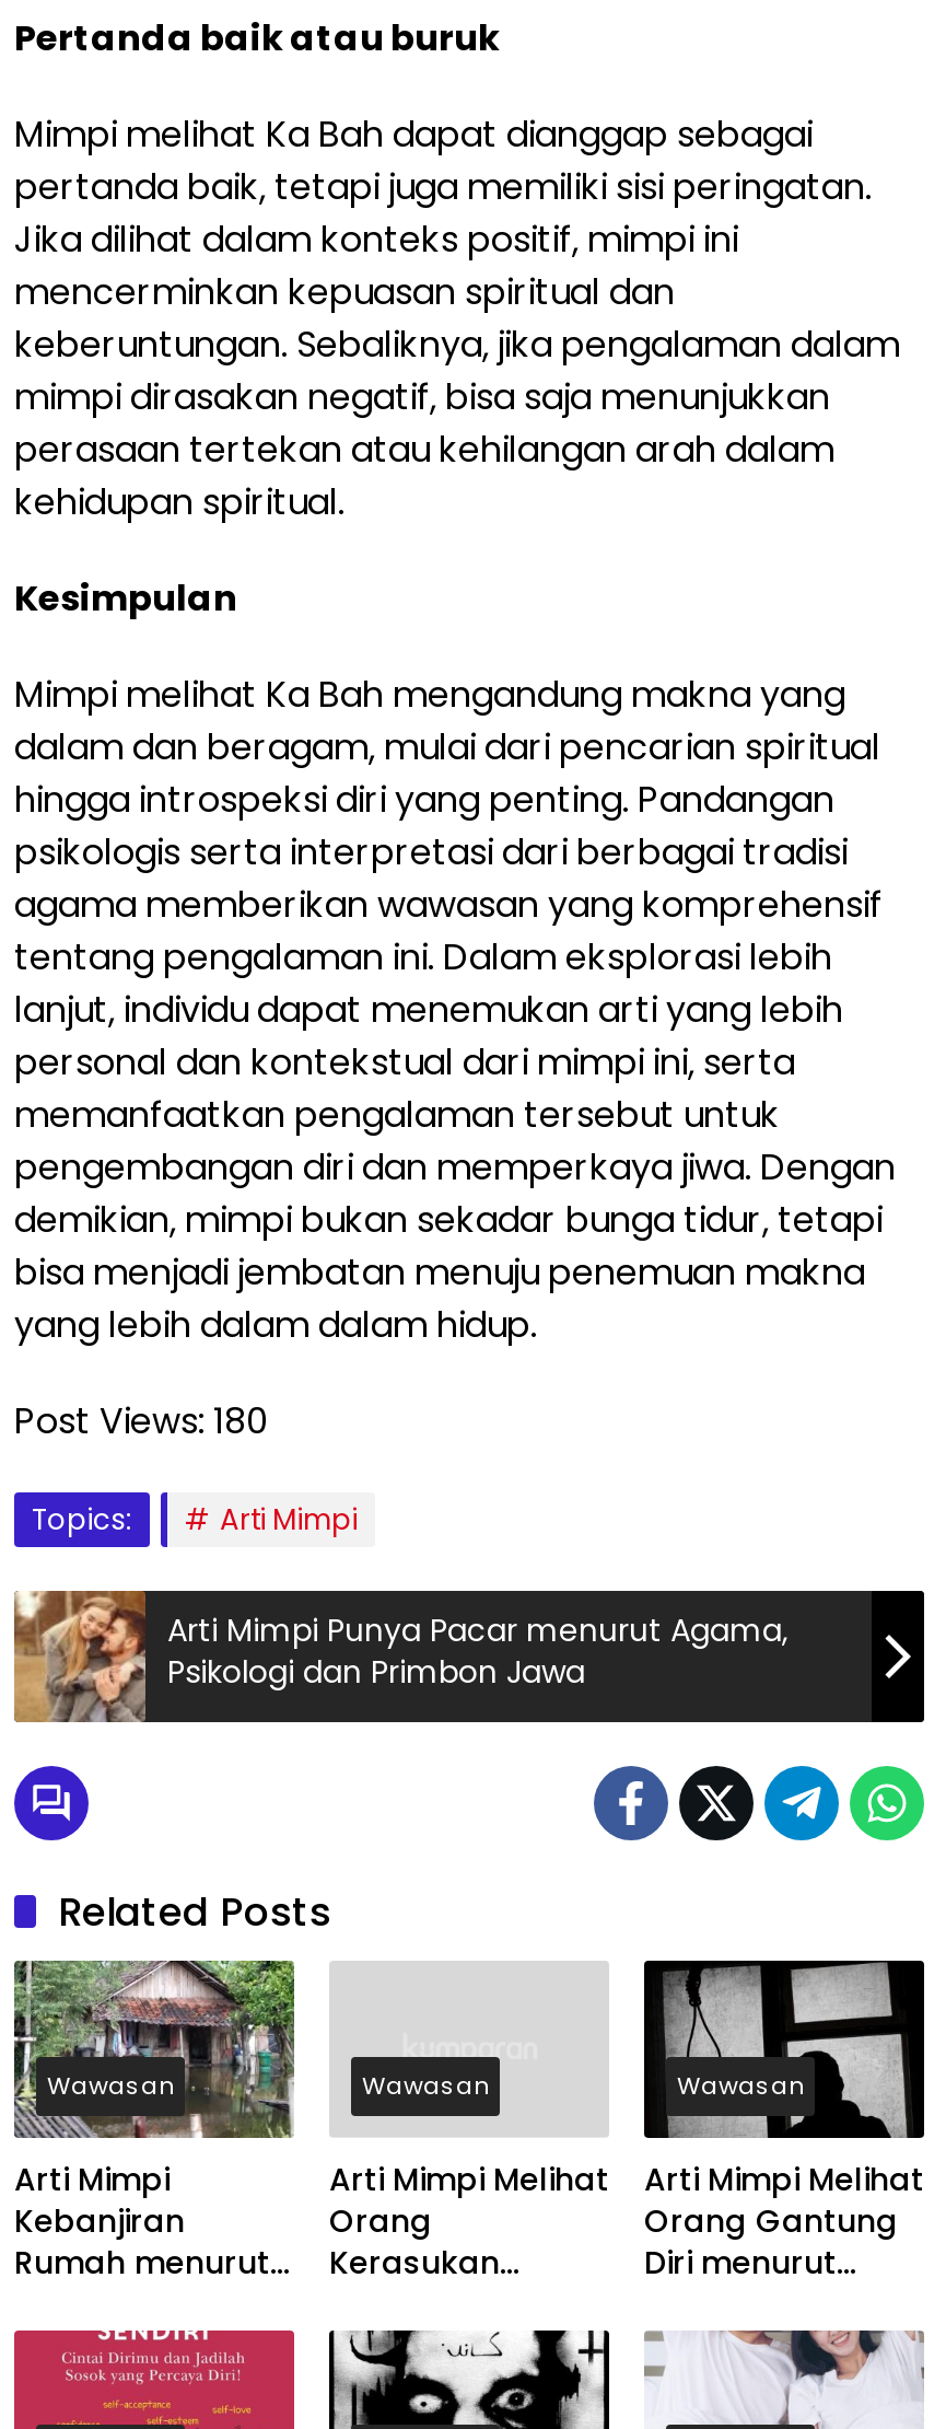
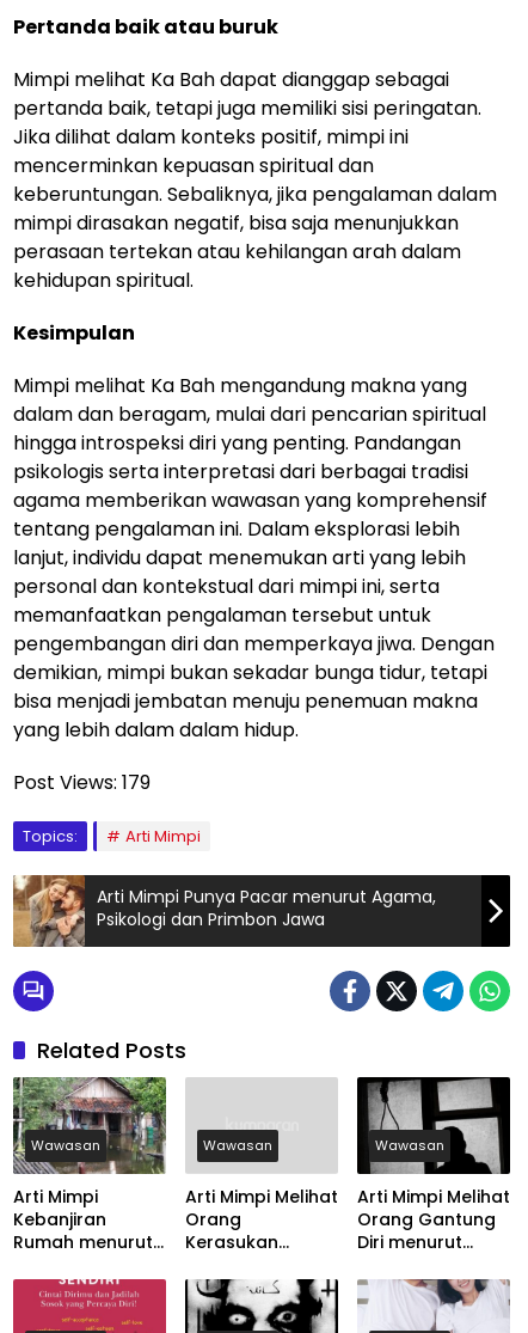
[14,1397,268,1447] Post Views: 180 -> [13,769,151,797] Post Views: 179

